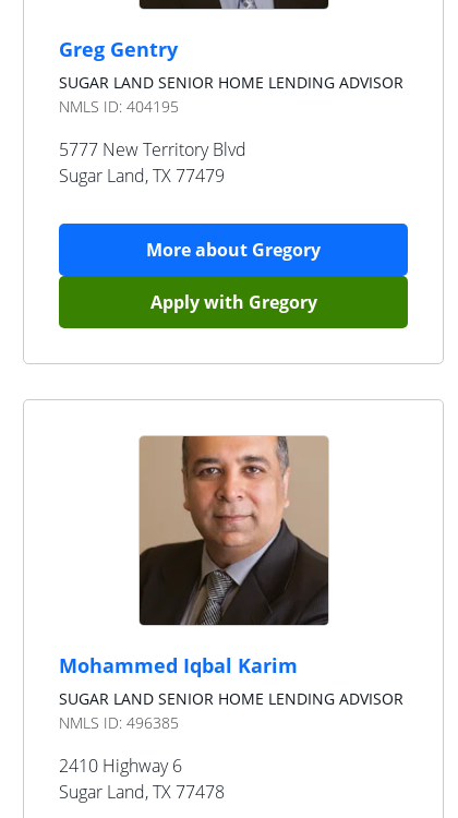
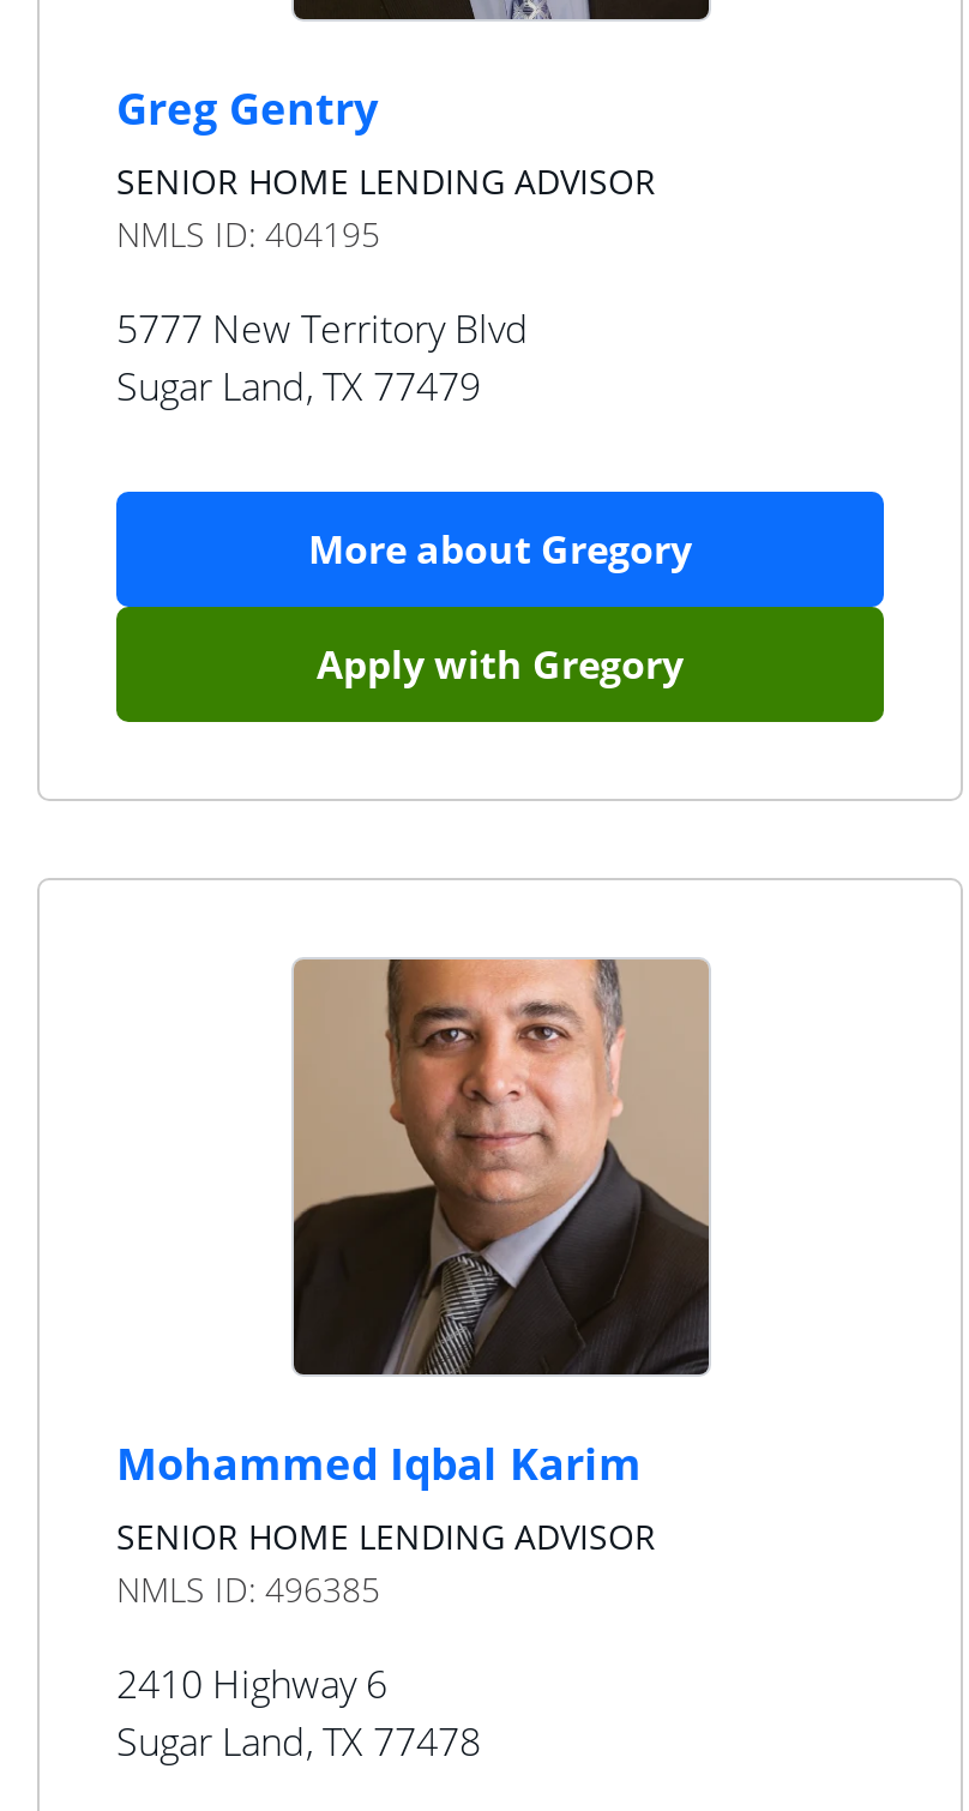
[59,72,403,93] SUGAR LAND SENIOR HOME LENDING ADVISOR -> [116,158,656,204] SENIOR HOME LENDING ADVISOR
[59,688,403,709] SUGAR LAND SENIOR HOME LENDING ADVISOR -> [116,1514,656,1559] SENIOR HOME LENDING ADVISOR

